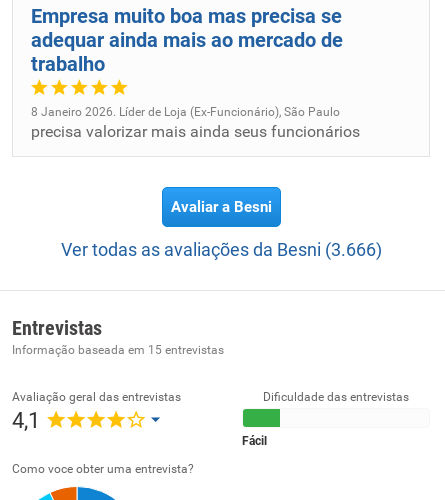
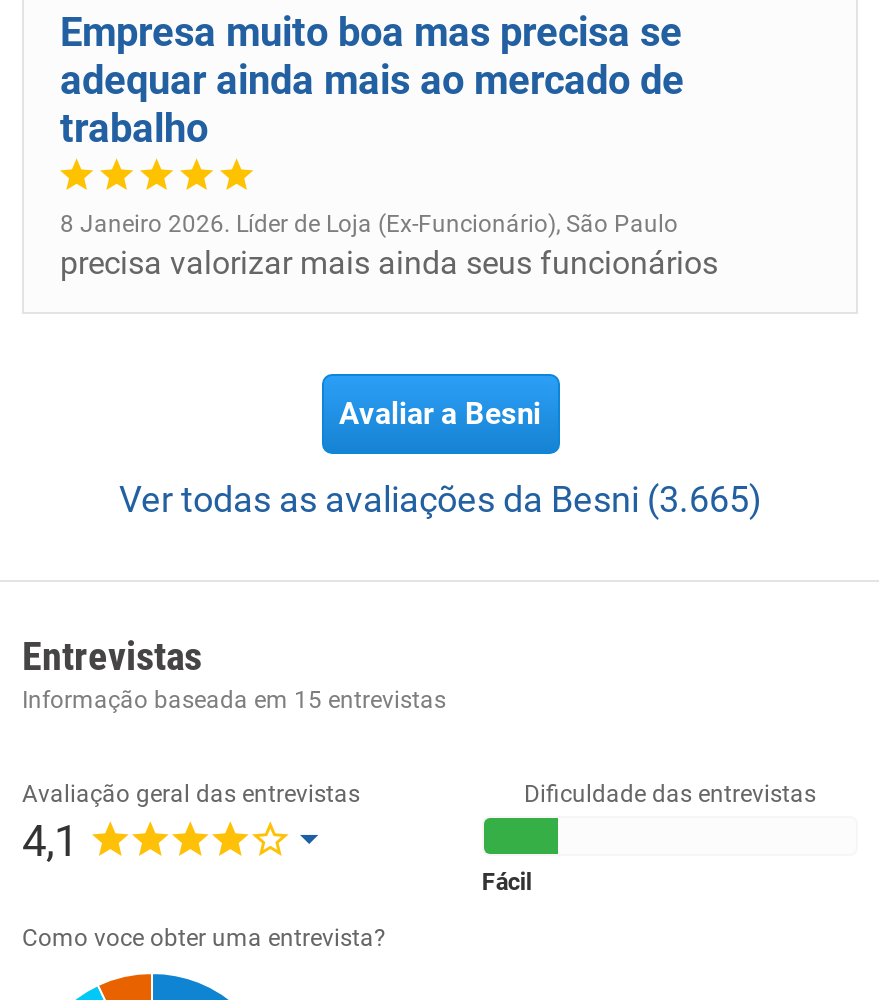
[60,239,381,260] Ver todas as avaliações da Besni (3.666) -> [119,478,761,520] Ver todas as avaliações da Besni (3.665)

